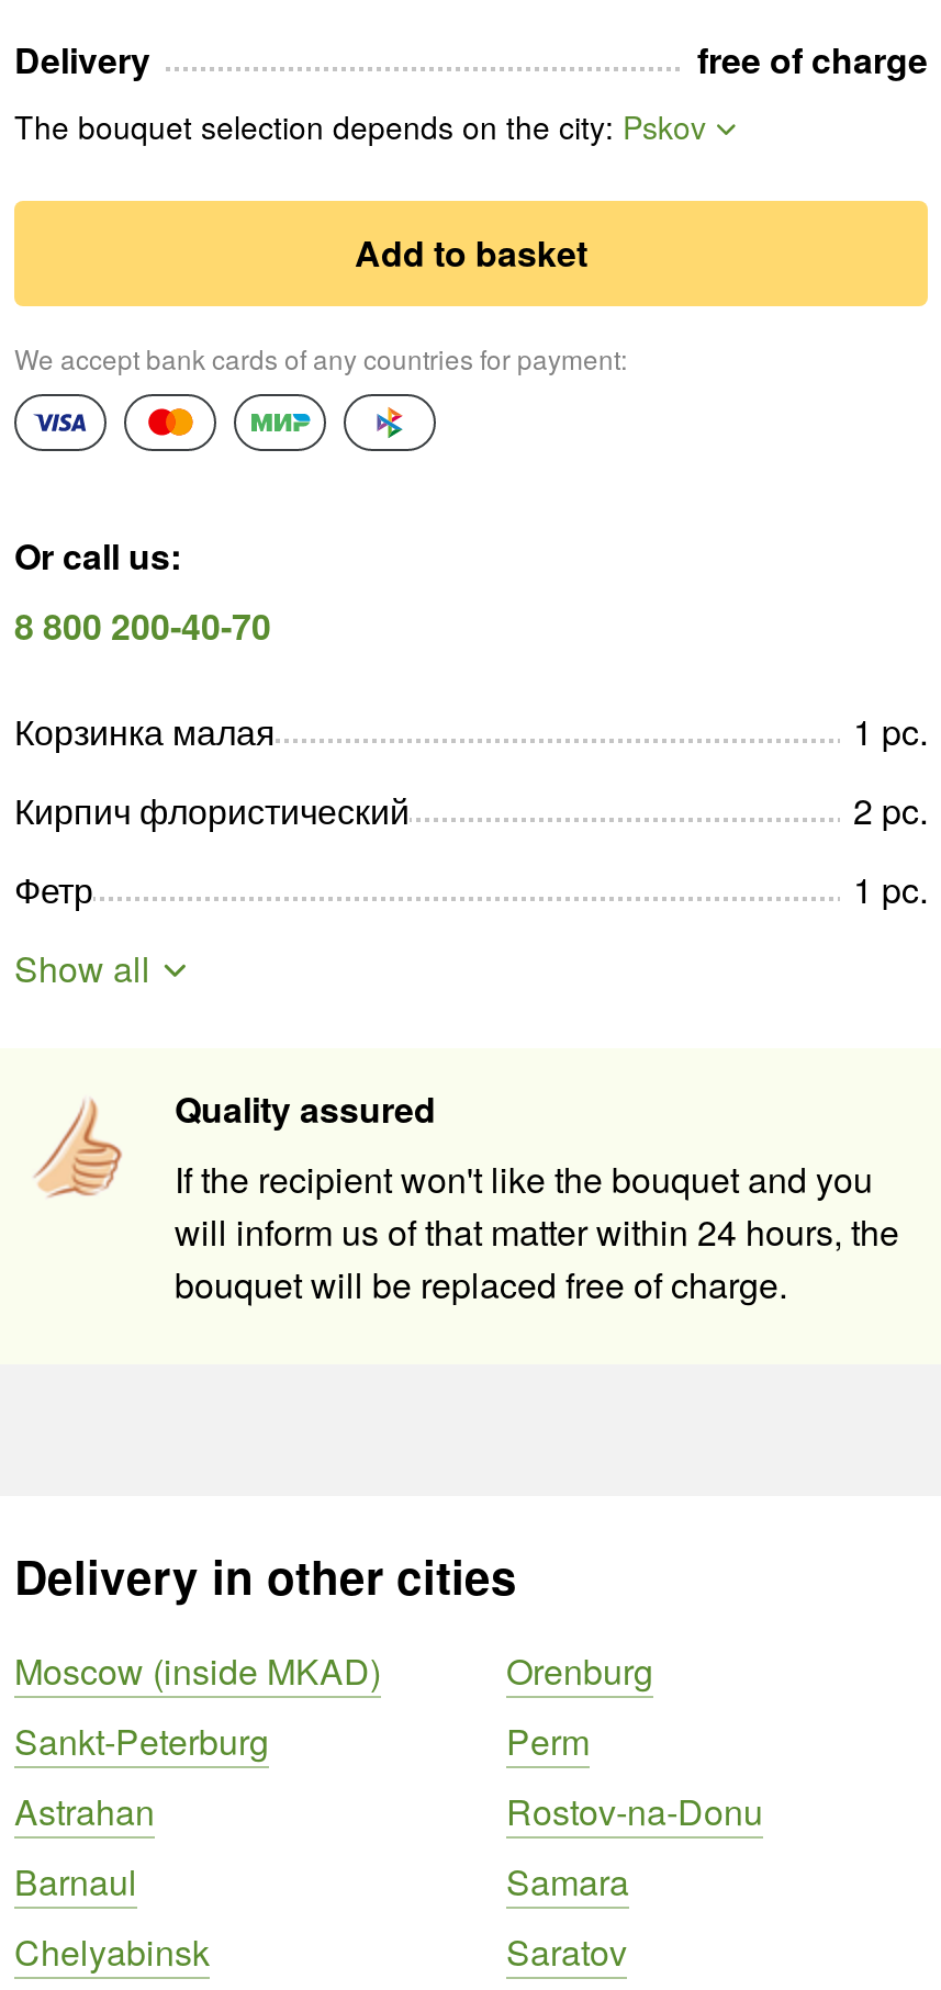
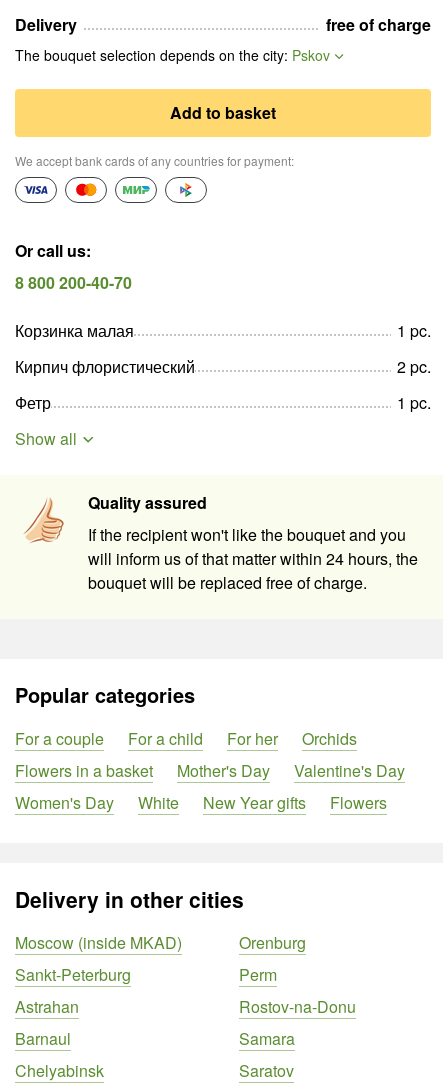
none -> [15,680,405,814] Popular categories | For a couple | For a child | For her | Orchids | Flowers in a basket | Mother's Day | Valentine's Day | Women's Day | White | New Year gifts | Flowers

